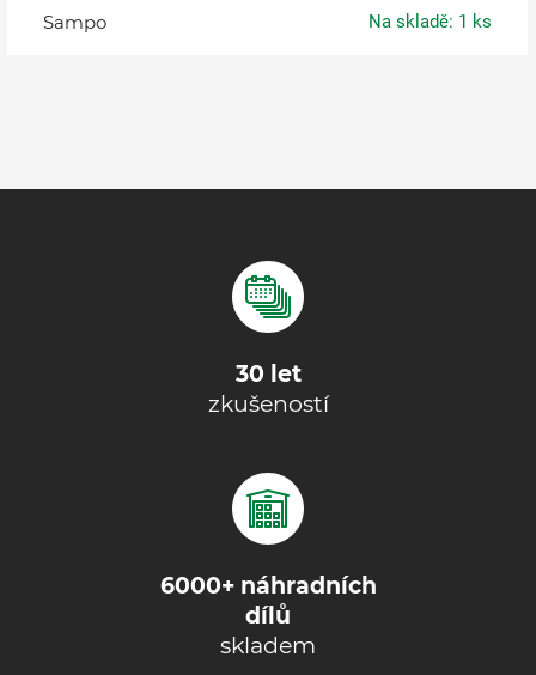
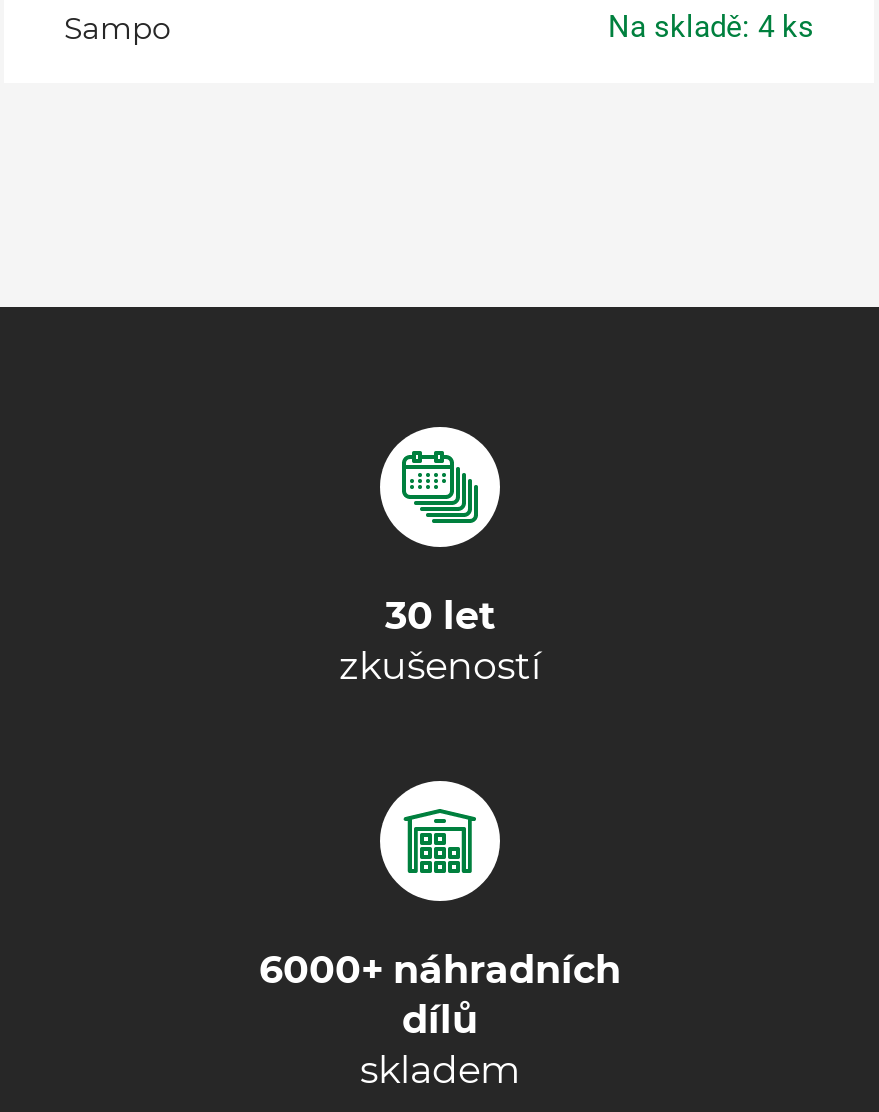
[368,11,492,32] Na skladě: 1 ks -> [608,9,814,45] Na skladě: 4 ks

